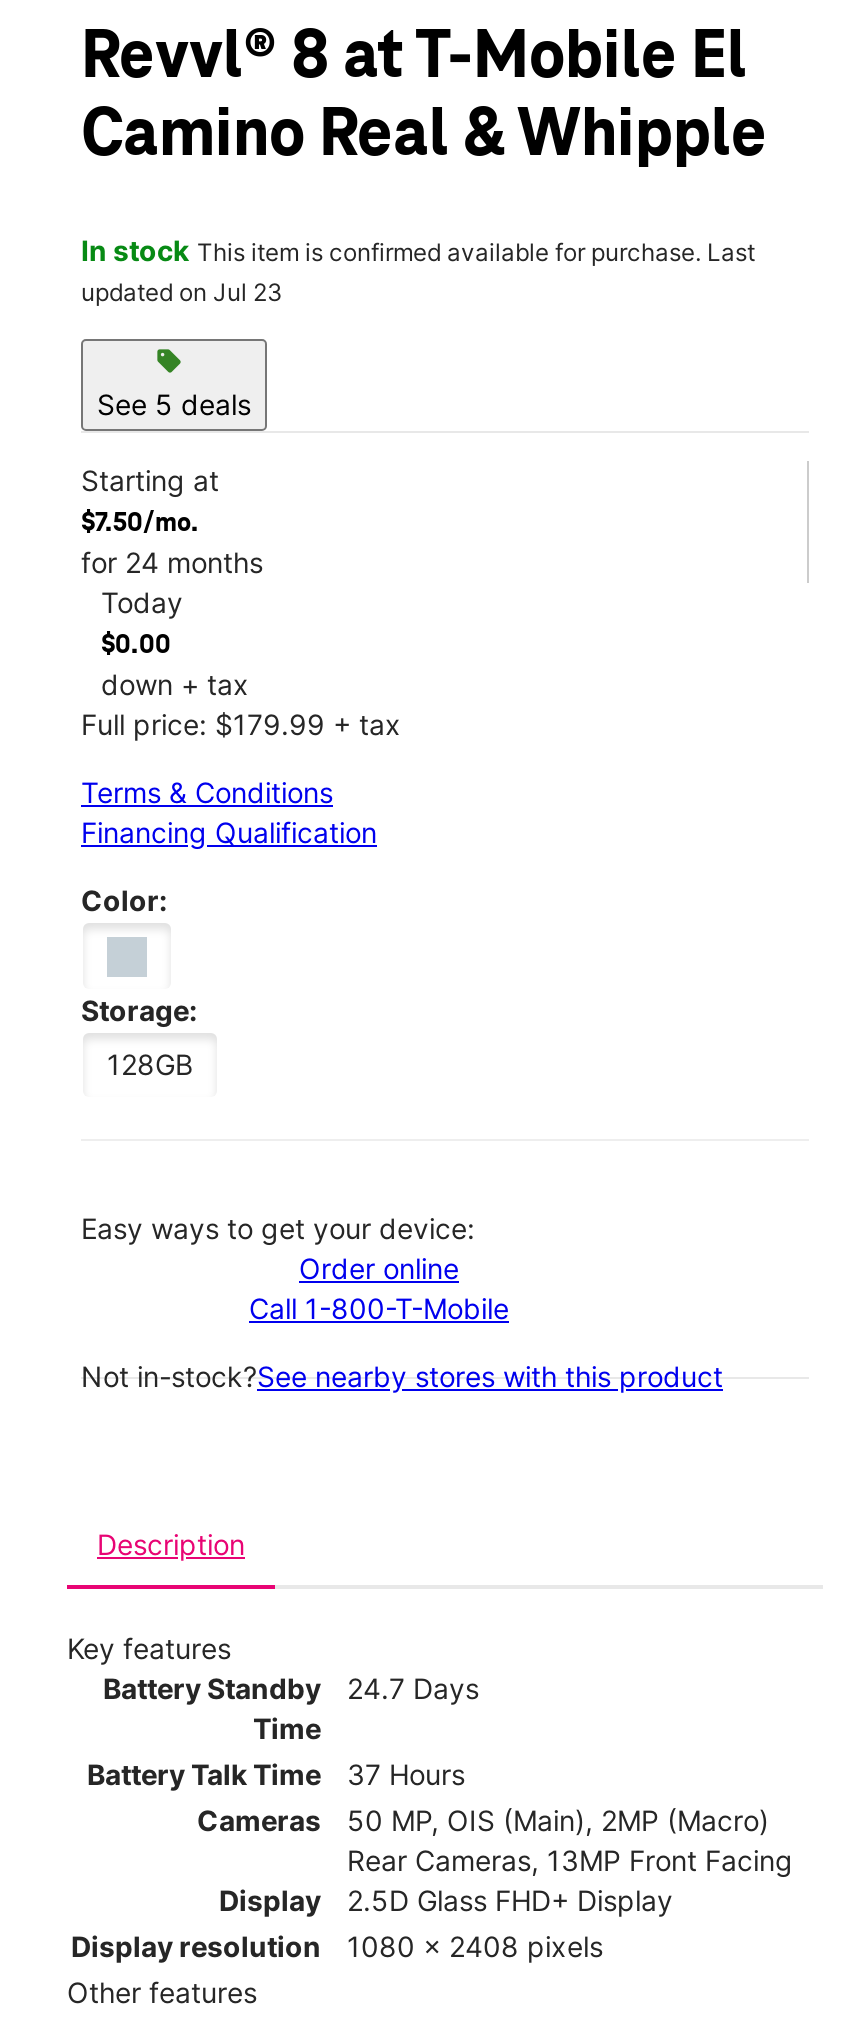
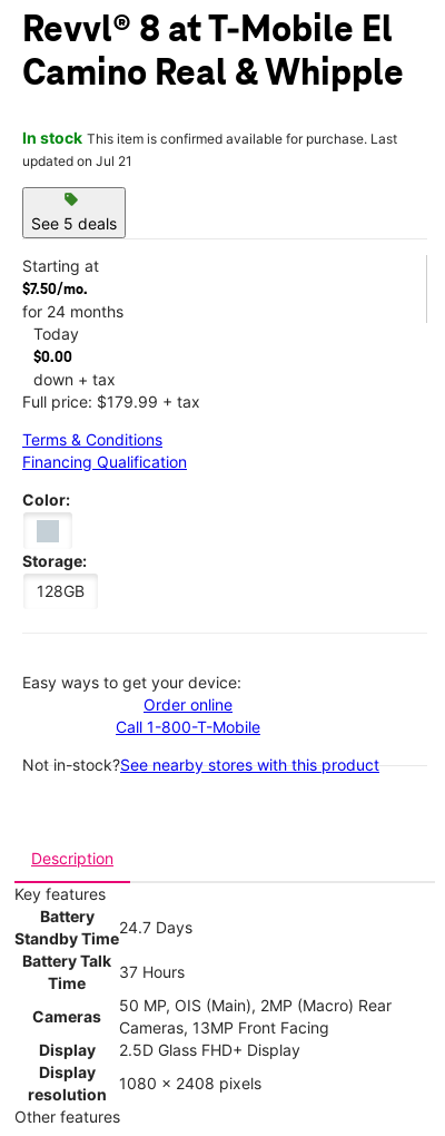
[81,277,283,307] updated on Jul 23 -> [22,152,132,169] updated on Jul 21
moved [67,1631,231,1665] -> [14,884,106,903]: Key features

